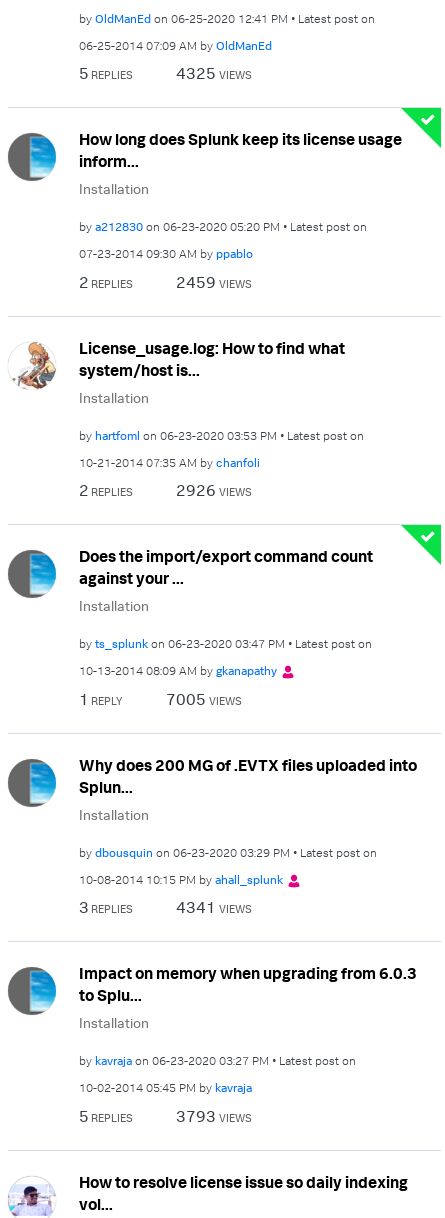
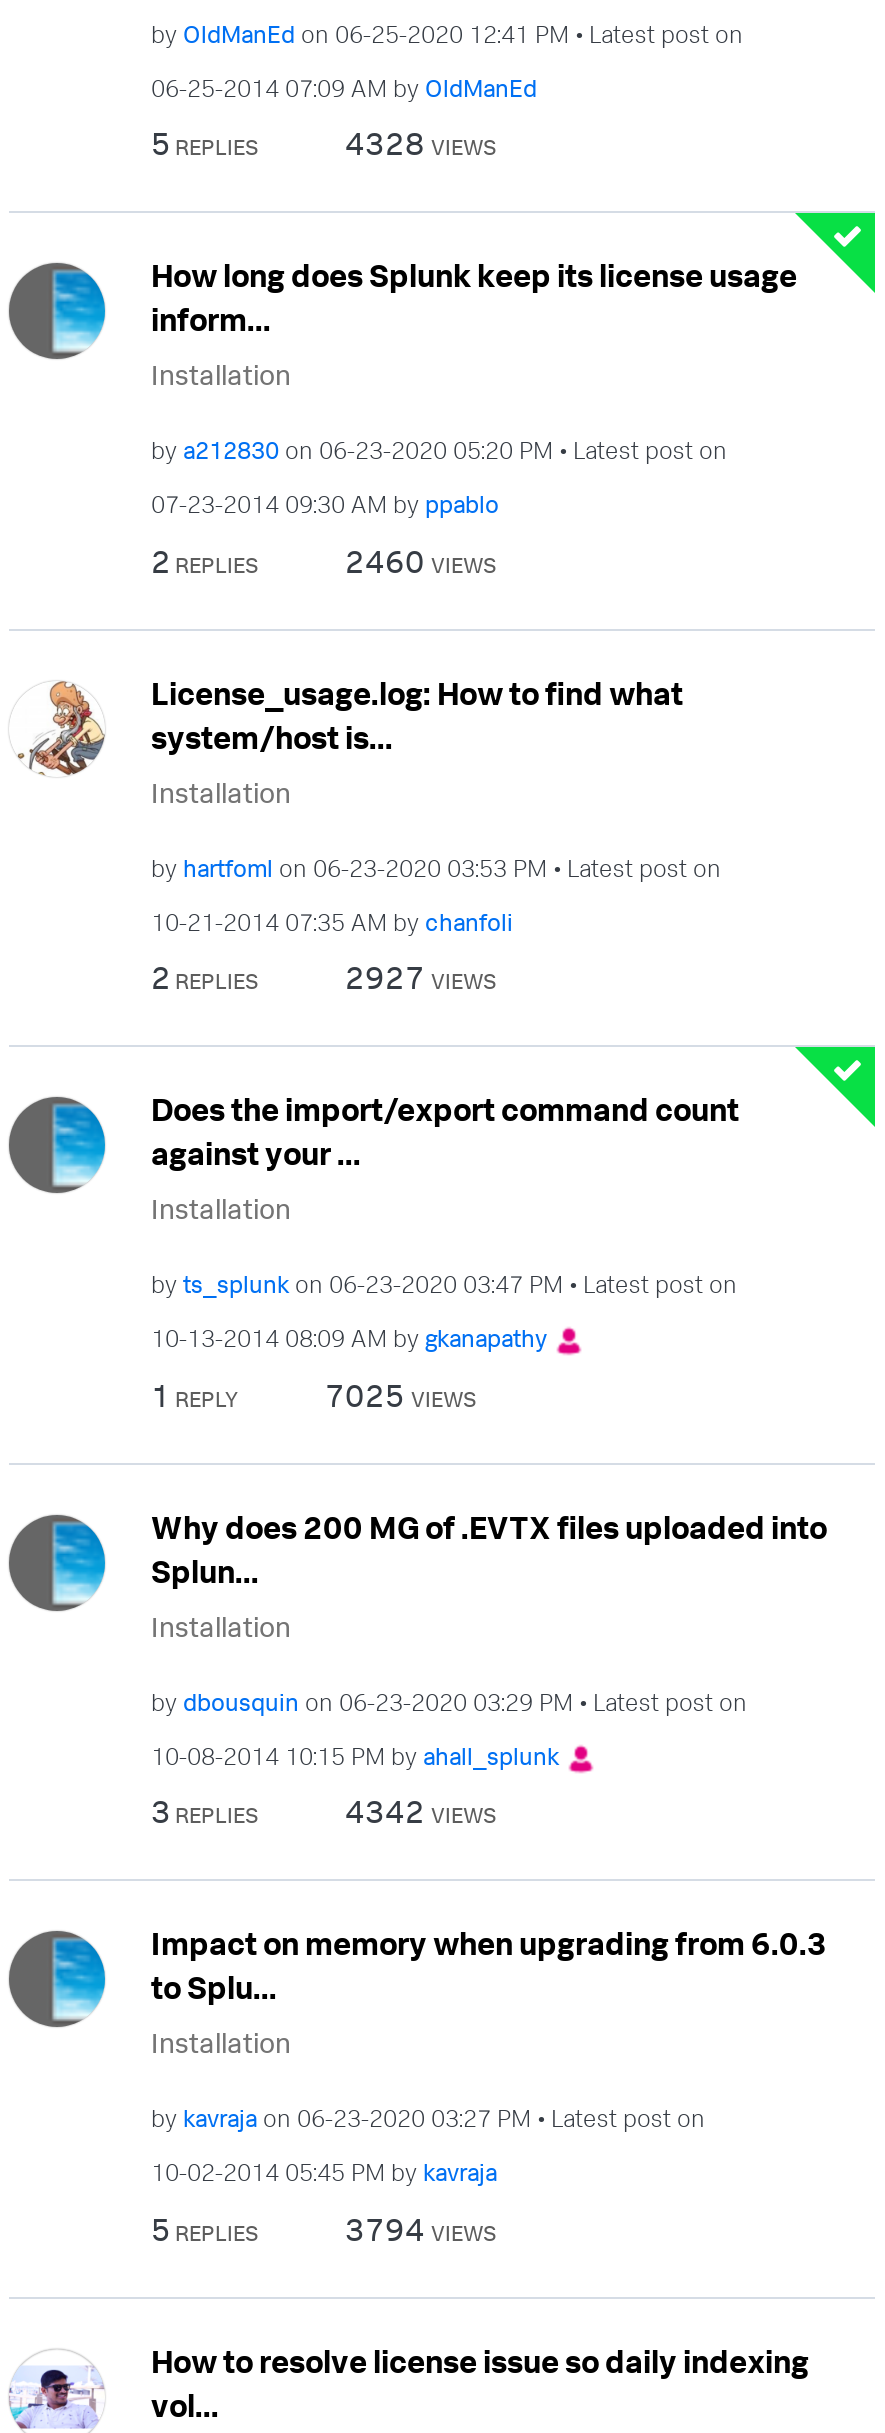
[176,63,252,83] 4325 VIEWS -> [345,123,497,163] 4328 VIEWS
[176,271,252,291] 2459 VIEWS -> [345,540,497,580] 2460 VIEWS
[176,480,252,500] 2926 VIEWS -> [345,957,497,997] 2927 VIEWS
[166,688,242,708] 7005 VIEWS -> [325,1374,477,1414] 7025 VIEWS
[176,897,252,917] 4341 VIEWS -> [345,1791,497,1831] 4342 VIEWS
[176,1105,252,1125] 3793 VIEWS -> [345,2208,497,2248] 3794 VIEWS

